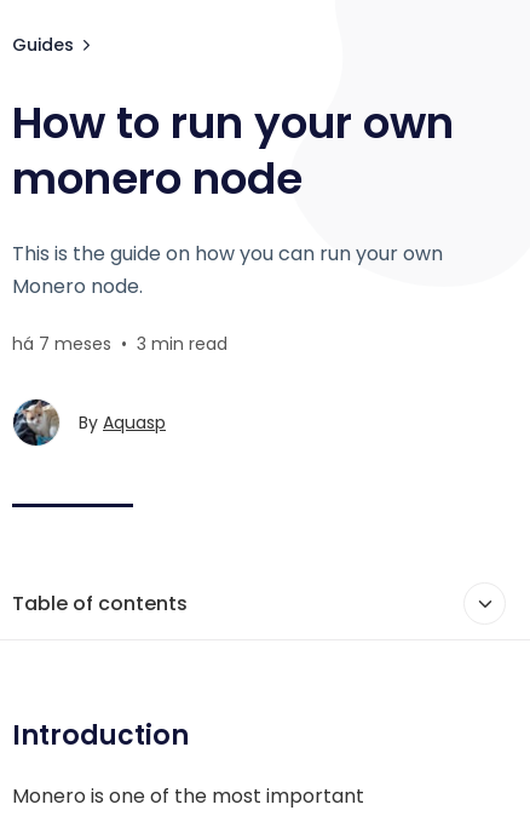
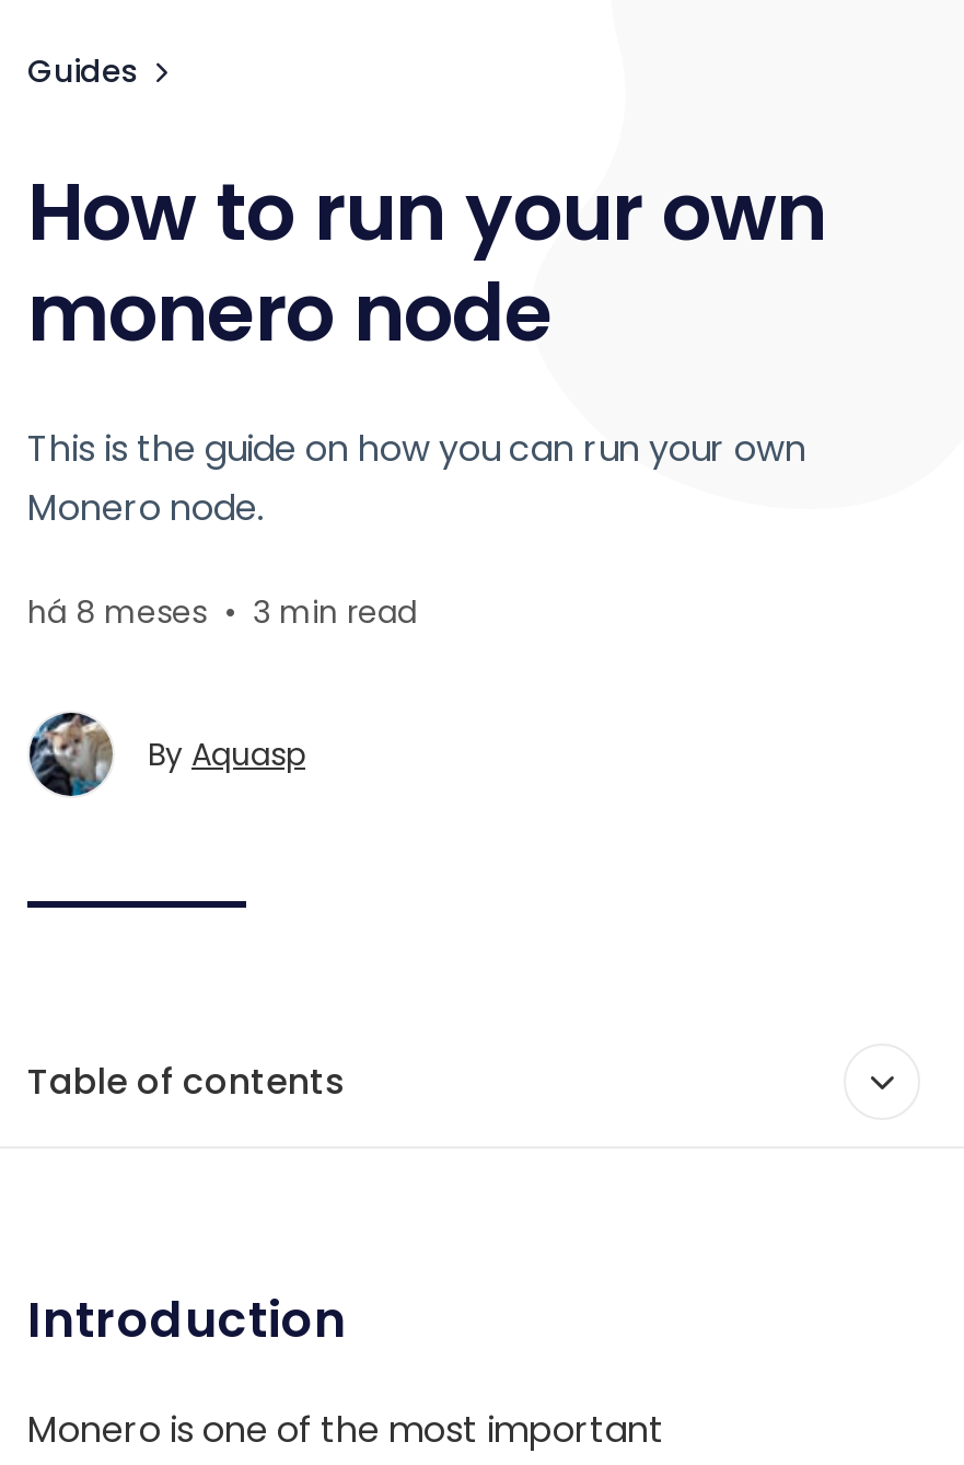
[12,332,227,356] há 7 meses • 3 min read -> [27,590,417,634] há 8 meses • 3 min read

